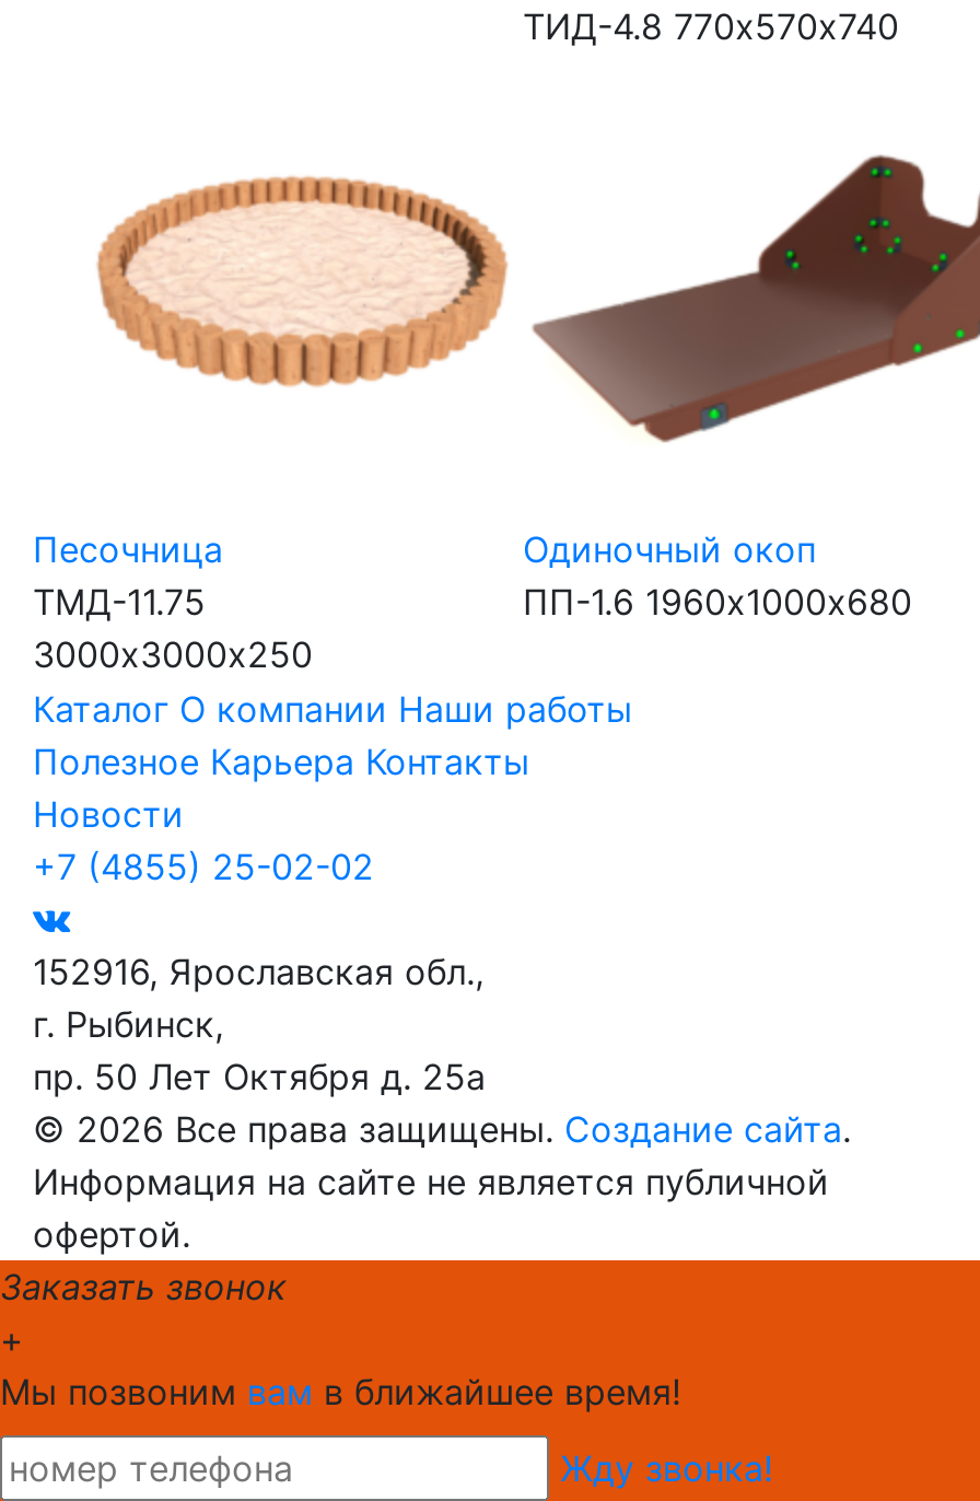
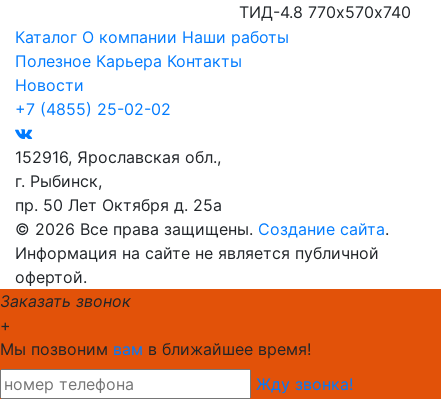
[523,153,973,624] [image] | Одиночный окоп | ПП-1.6 1960х1000х680 -> none
[96,175,510,387] [image] -> none
[33,527,313,676] Песочница | ТМД-11.75 | 3000х3000х250 -> none

